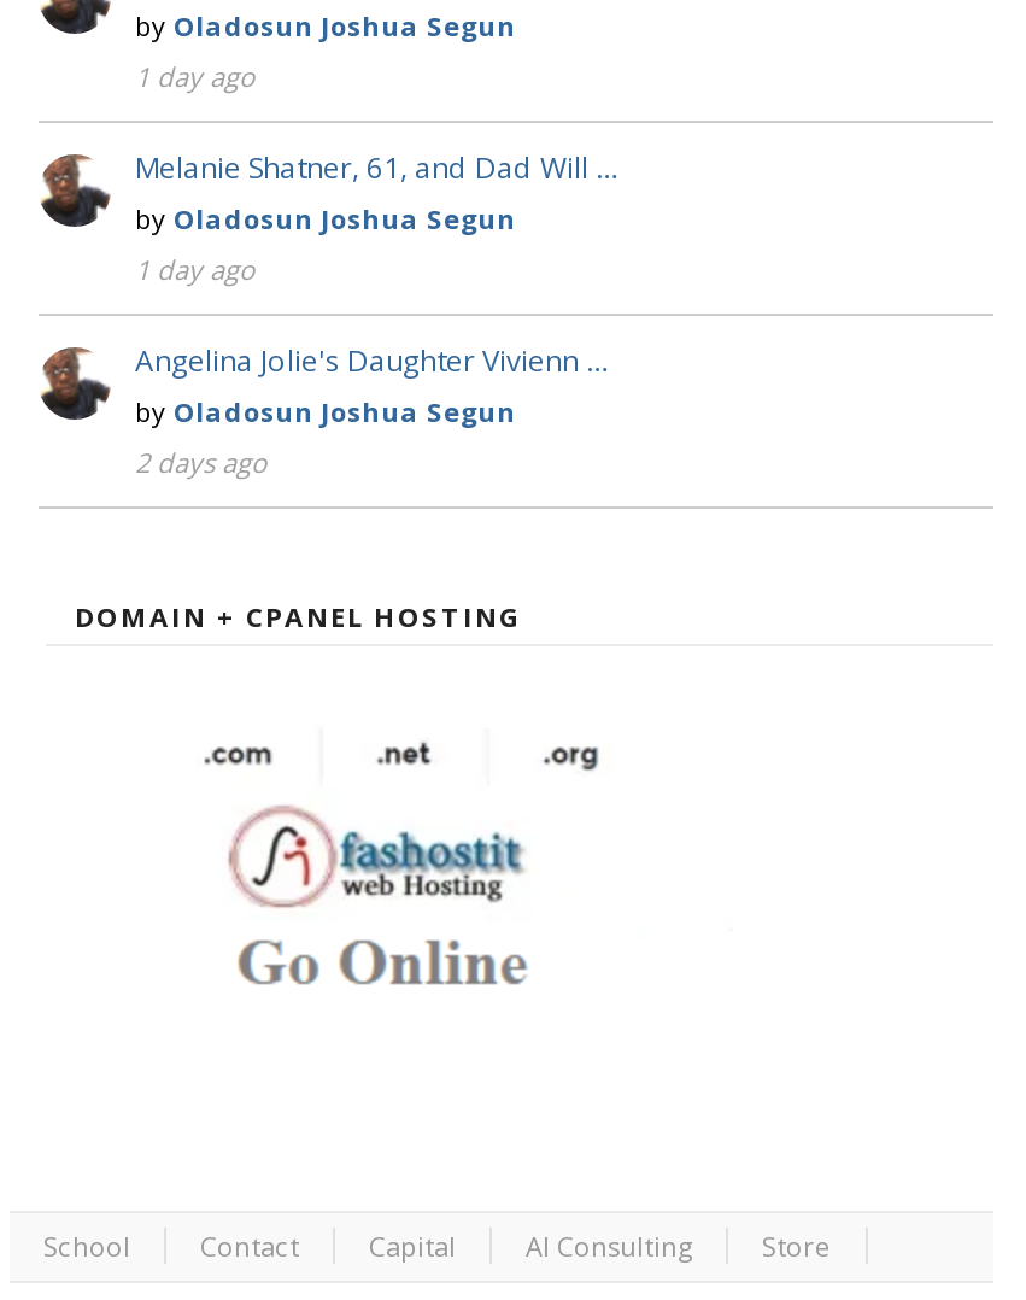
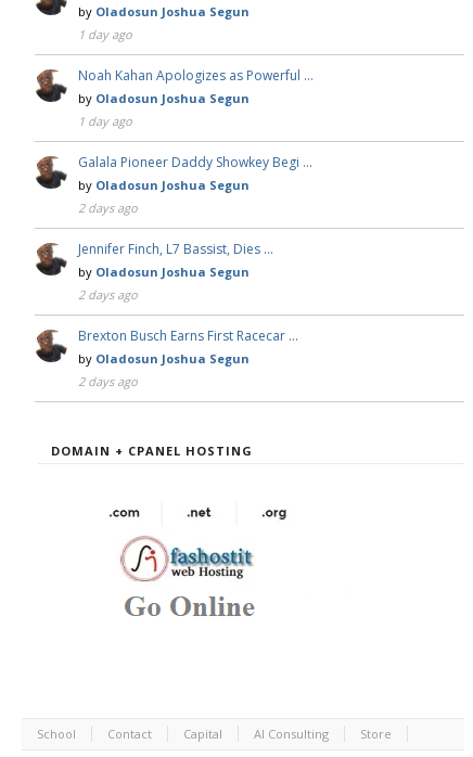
[135,148,617,189] Melanie Shatner, 61, and Dad Will … -> [78,67,314,85] Noah Kahan Apologizes as Powerful …
[135,341,608,382] Angelina Jolie's Daughter Vivienn … -> [78,153,312,345] Galala Pioneer Daddy Showkey Begi … | by Oladosun Joshua Segun | 2 days ago | Jennifer Finch, L7 Bassist, Dies … | by Oladosun Joshua Segun | 2 days ago | Brexton Busch Earns First Racecar …

